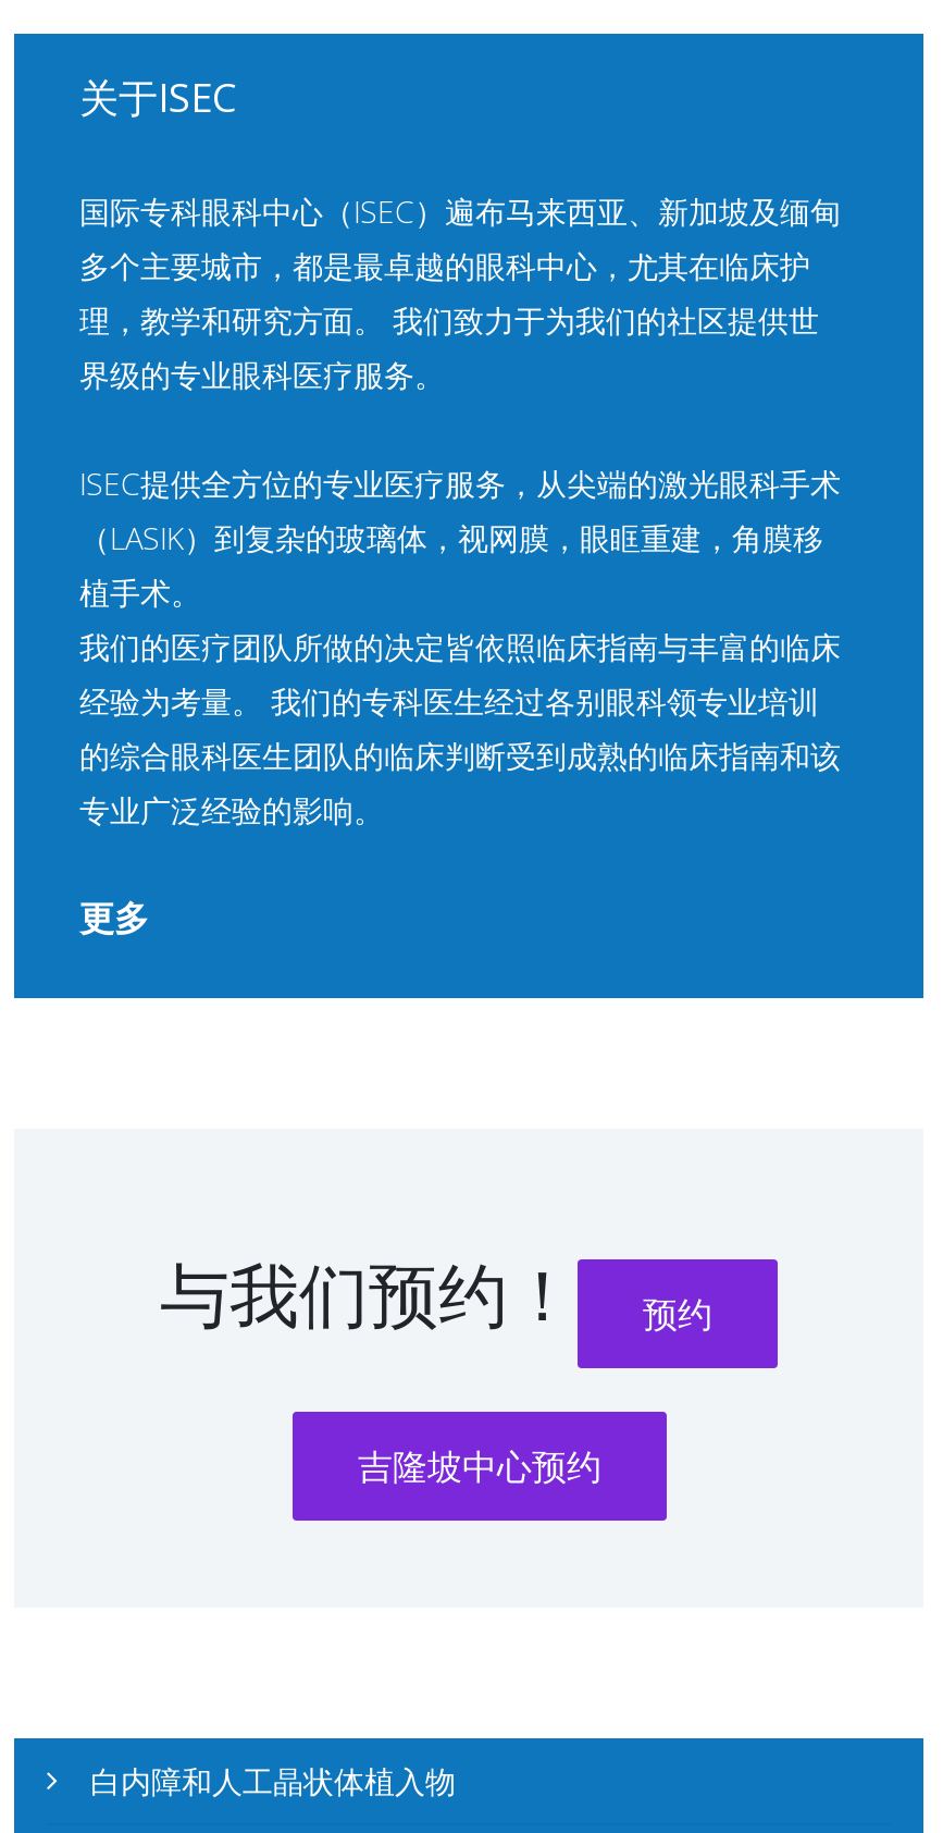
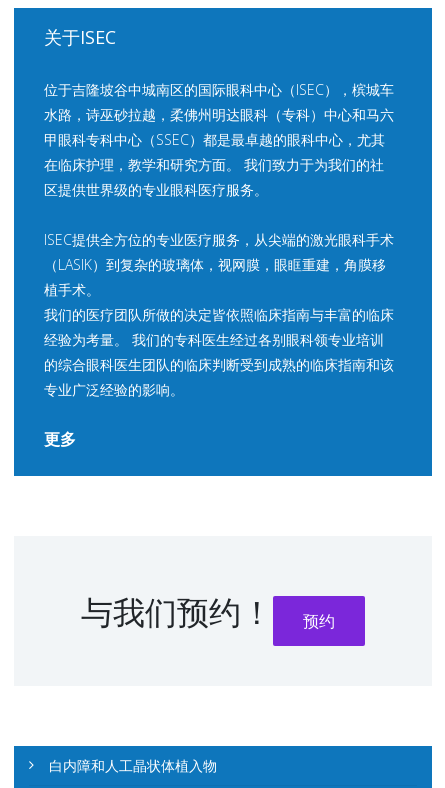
[79,190,841,395] 国际专科眼科中心（ISEC）遍布马来西亚、新加坡及缅甸 | 多个主要城市，都是最卓越的眼科中心，尤其在临床护 | 理，教学和研究方面。 我们致力于为我们的社区提供世 | 界级的专业眼科医疗服务。 -> [44,80,394,199] 位于吉隆坡谷中城南区的国际眼科中心（ISEC），槟城车 | 水路，诗巫砂拉越，柔佛州明达眼科（专科）中心和马六 | 甲眼科专科中心（SSEC）都是最卓越的眼科中心，尤其 | 在临床护理，教学和研究方面。 我们致力于为我们的社 | 区提供世界级的专业眼科医疗服务。
moved [79,463,841,1339] -> [44,230,394,632]: ISEC提供全方位的专业医疗服务，从尖端的激光眼科手术 | （LASIK）到复杂的玻璃体，视网膜，眼眶重建，角膜移 | 植手术。 | ... | 与我们预约！ | 预约
[358,1442,601,1490] 吉隆坡中心预约 -> none

